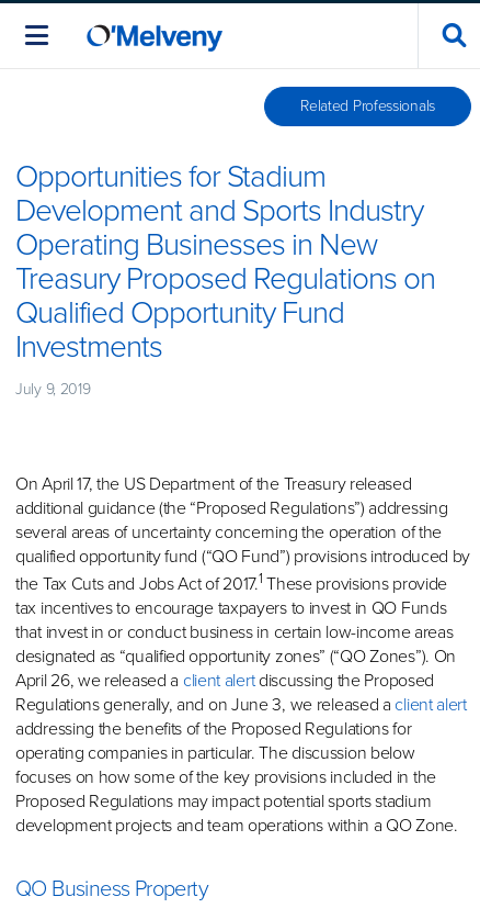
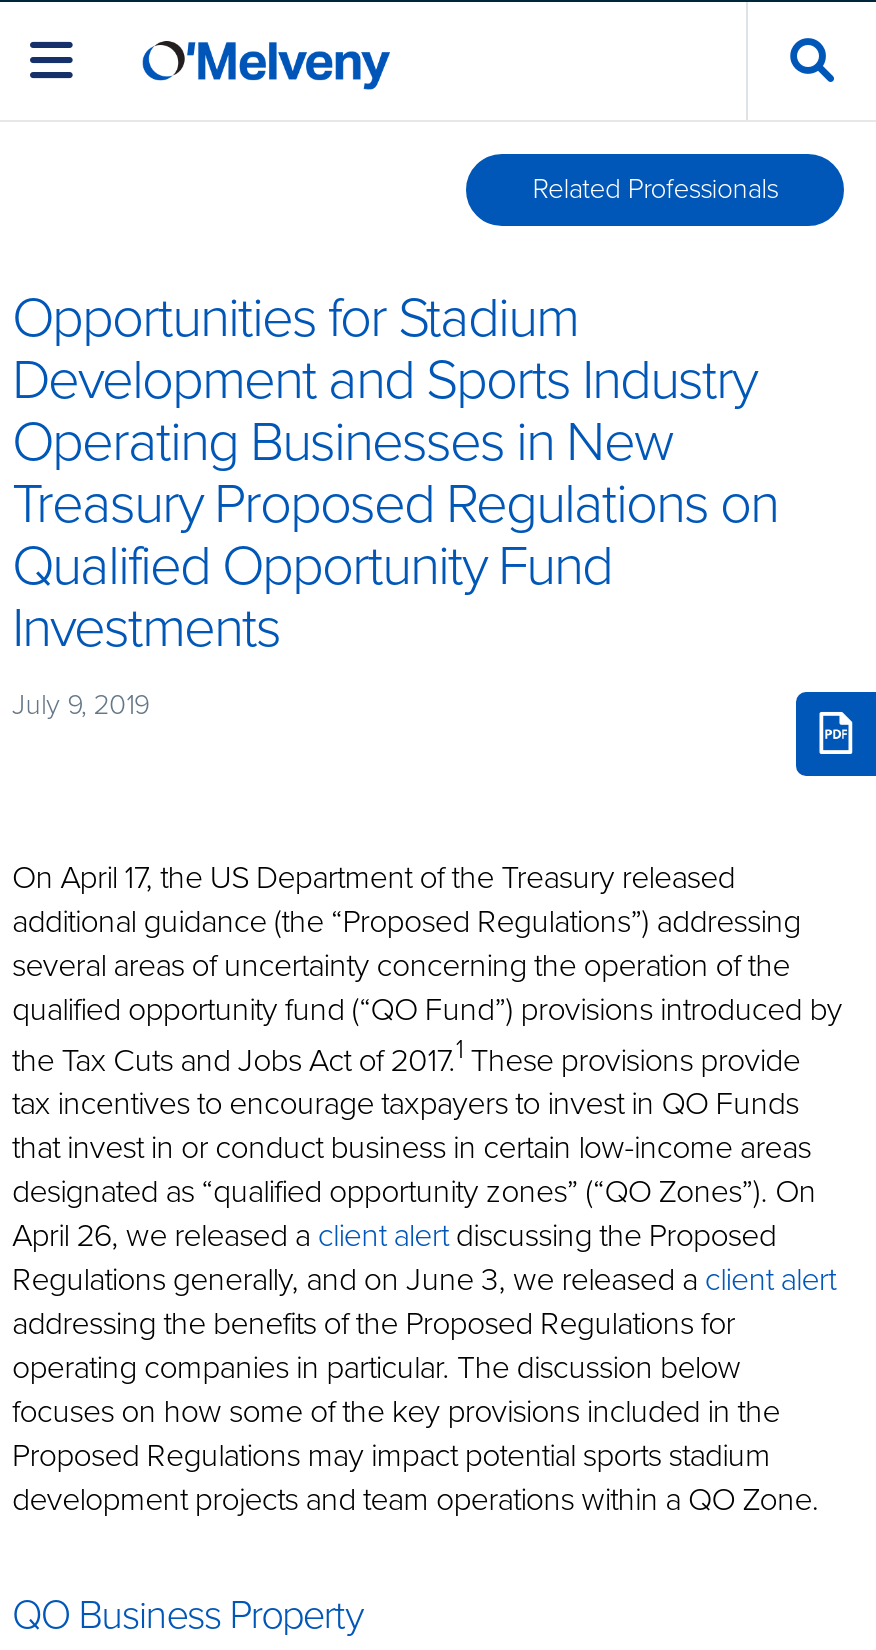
none -> [794,690,870,778] [image]

